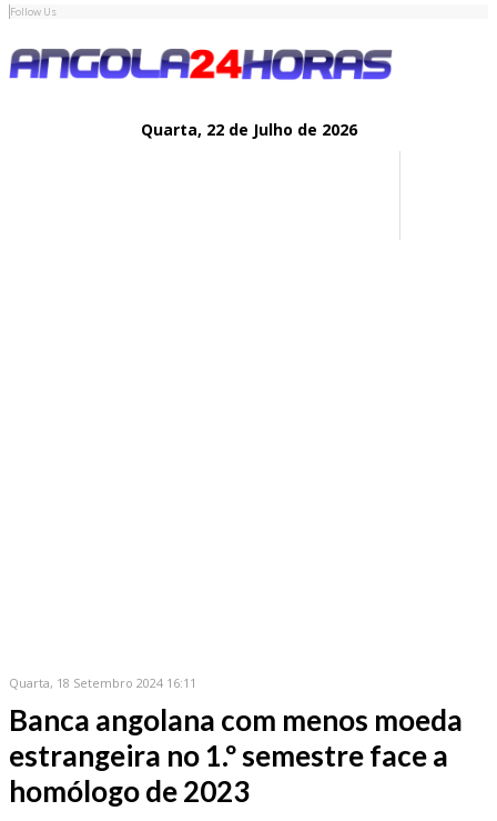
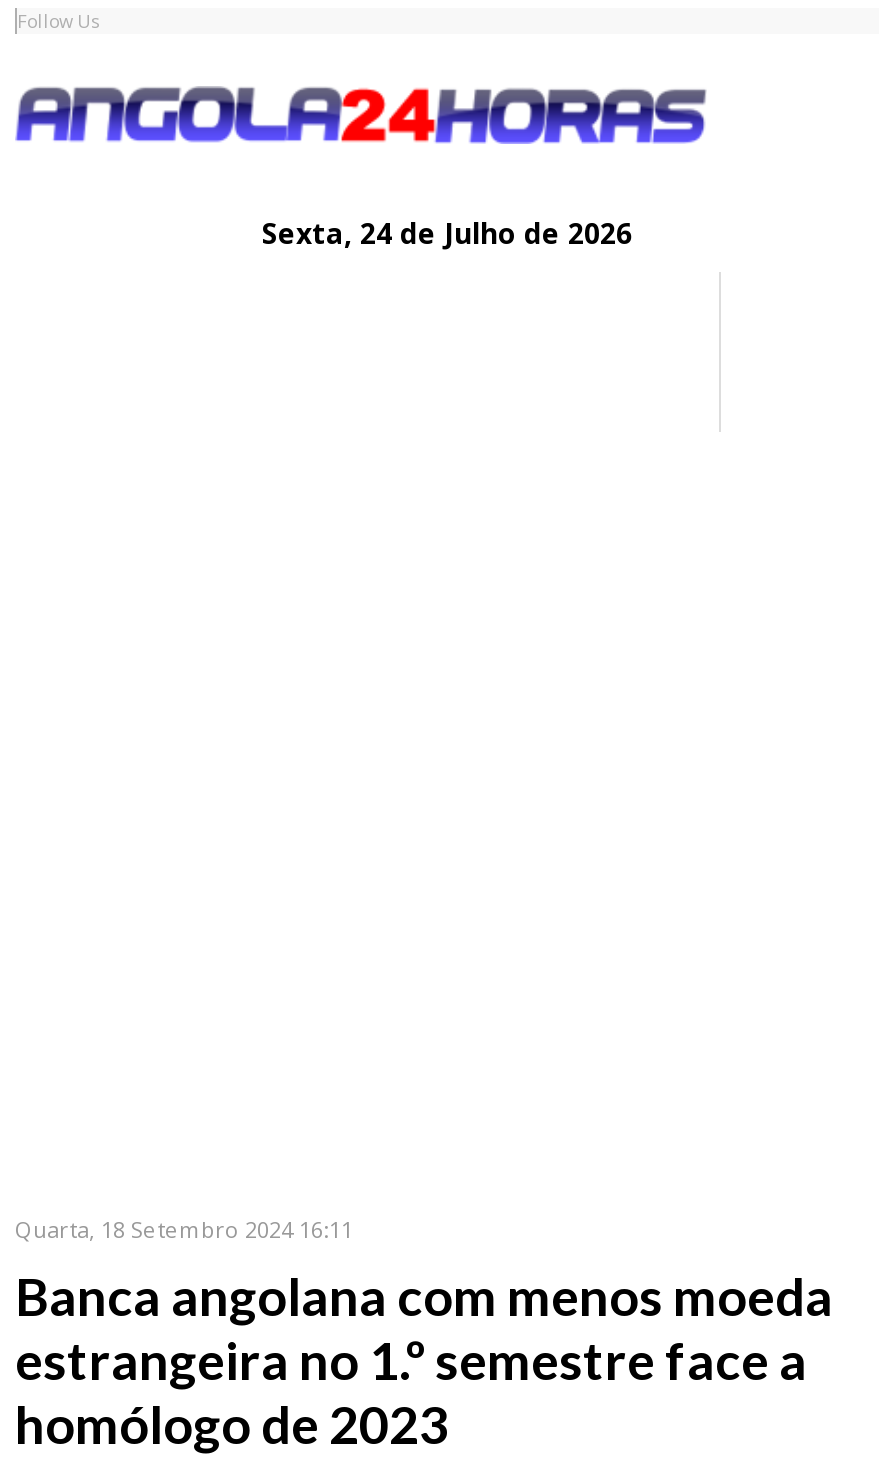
[140,119,357,140] Quarta, 22 de Julho de 2026 -> [262,214,632,252] Sexta, 24 de Julho de 2026

